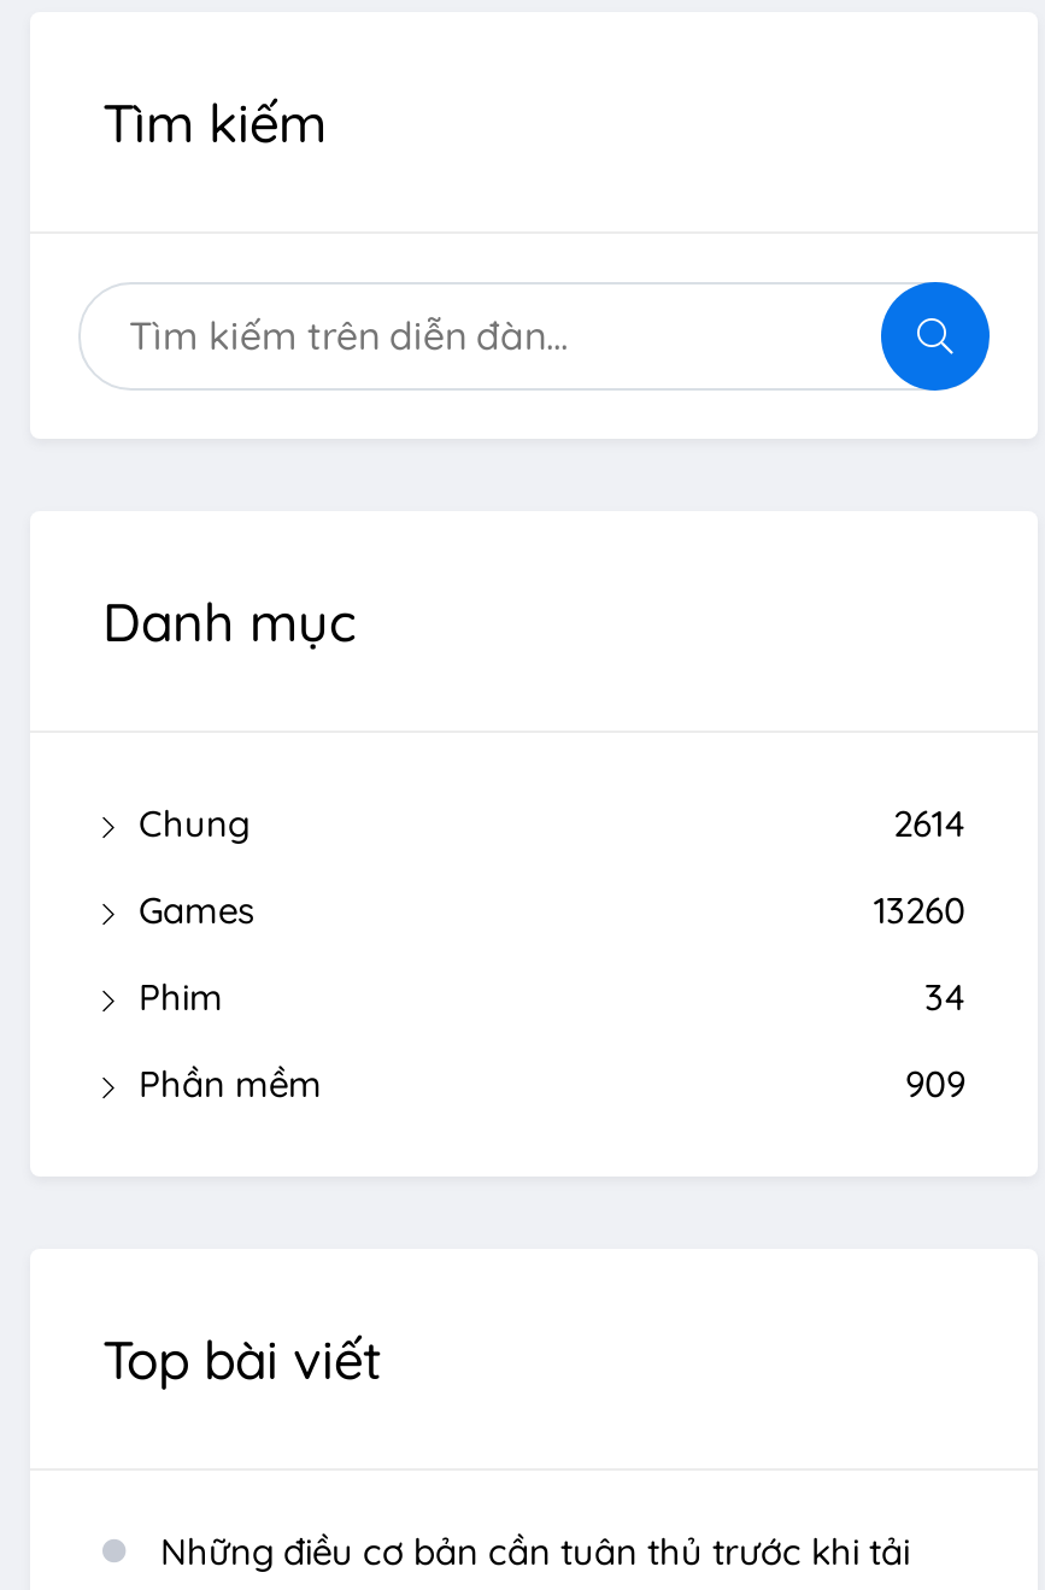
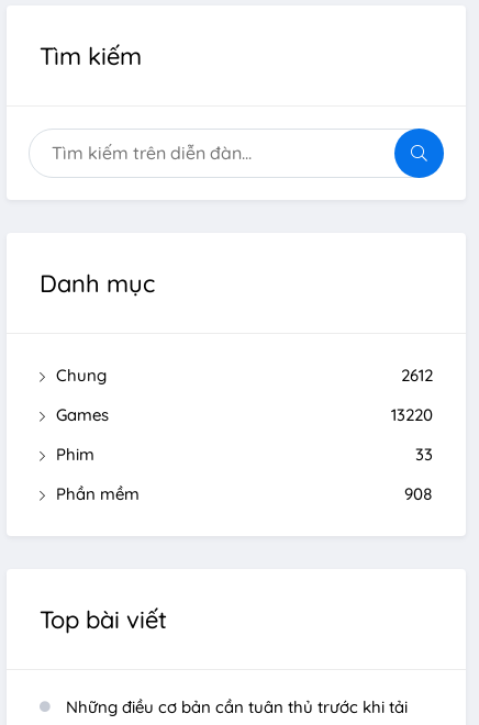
[893,801,965,847] 2614 -> [401,365,433,386] 2612
[874,888,965,934] 13260 -> [391,405,433,426] 13220
[924,975,965,1021] 34 -> [415,444,433,465] 33
[905,1062,965,1108] 909 -> [404,484,433,505] 908

